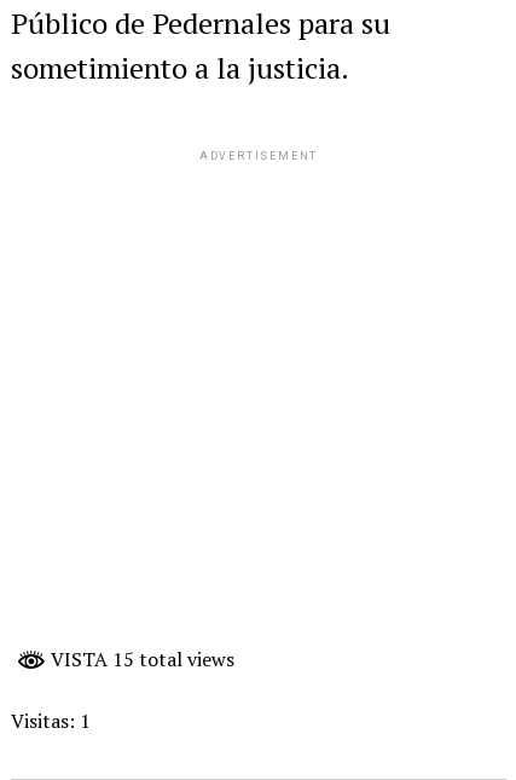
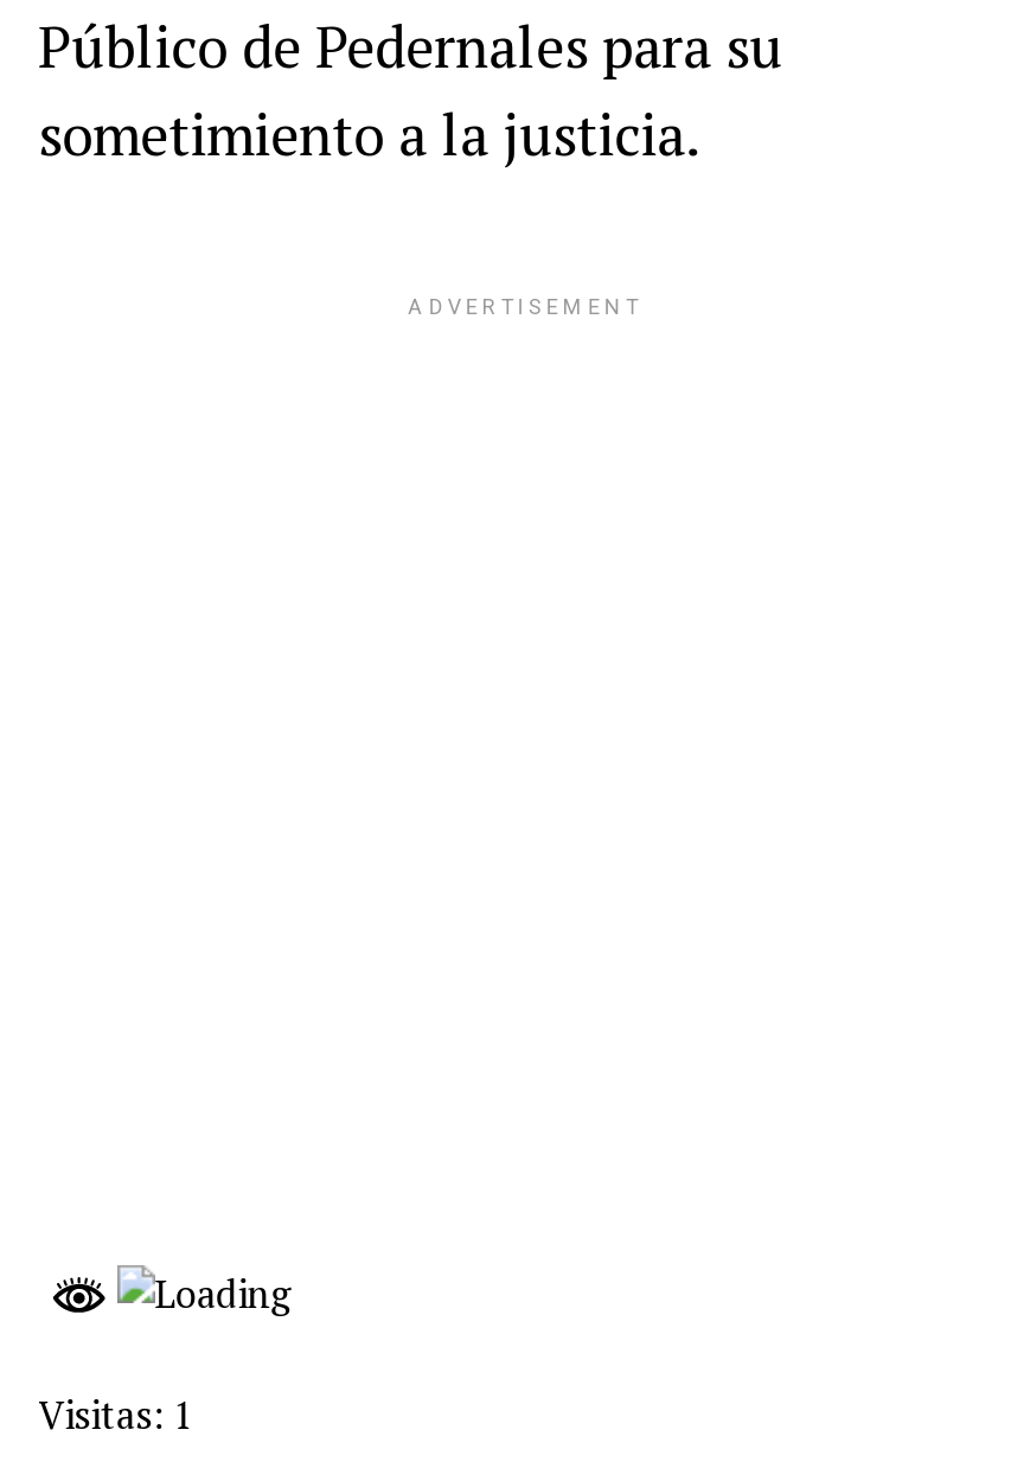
[46,646,234,673] VISTA 15 total views -> none

